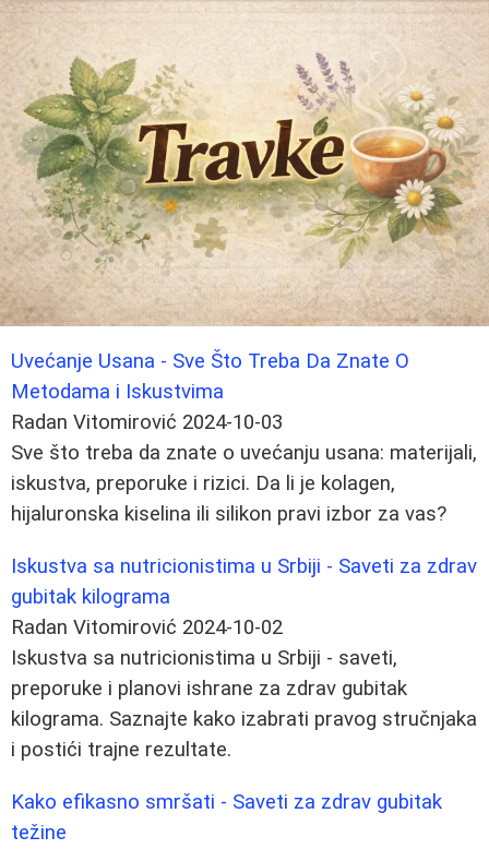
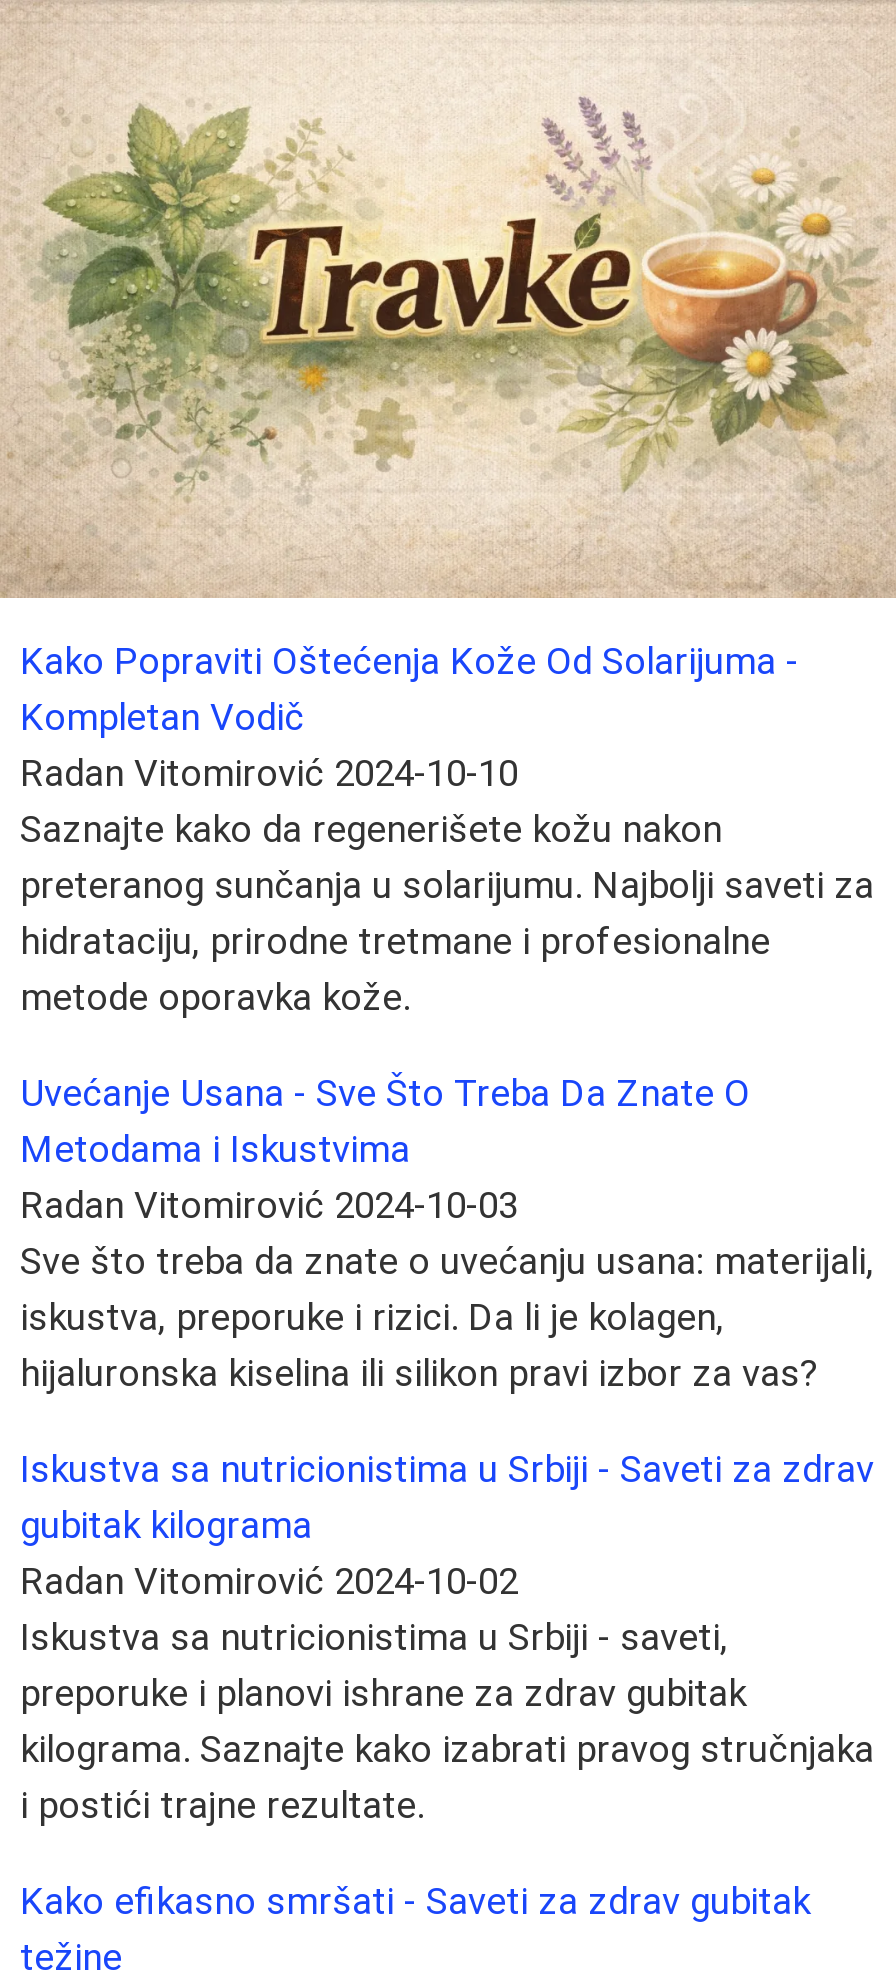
none -> [20,639,874,1019] Kako Popraviti Oštećenja Kože Od Solarijuma - | Kompletan Vodič | Radan Vitomirović 2024-10-10 | Saznajte kako da regenerišete kožu nakon | preteranog sunčanja u solarijumu. Najbolji saveti za | hidrataciju, prirodne tretmane i profesionalne | metode oporavka kože.

